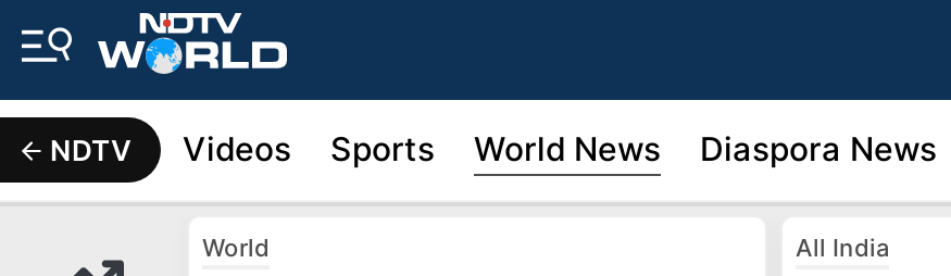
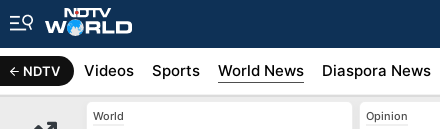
[796,233,889,263] All India -> [366,109,408,123] Opinion

